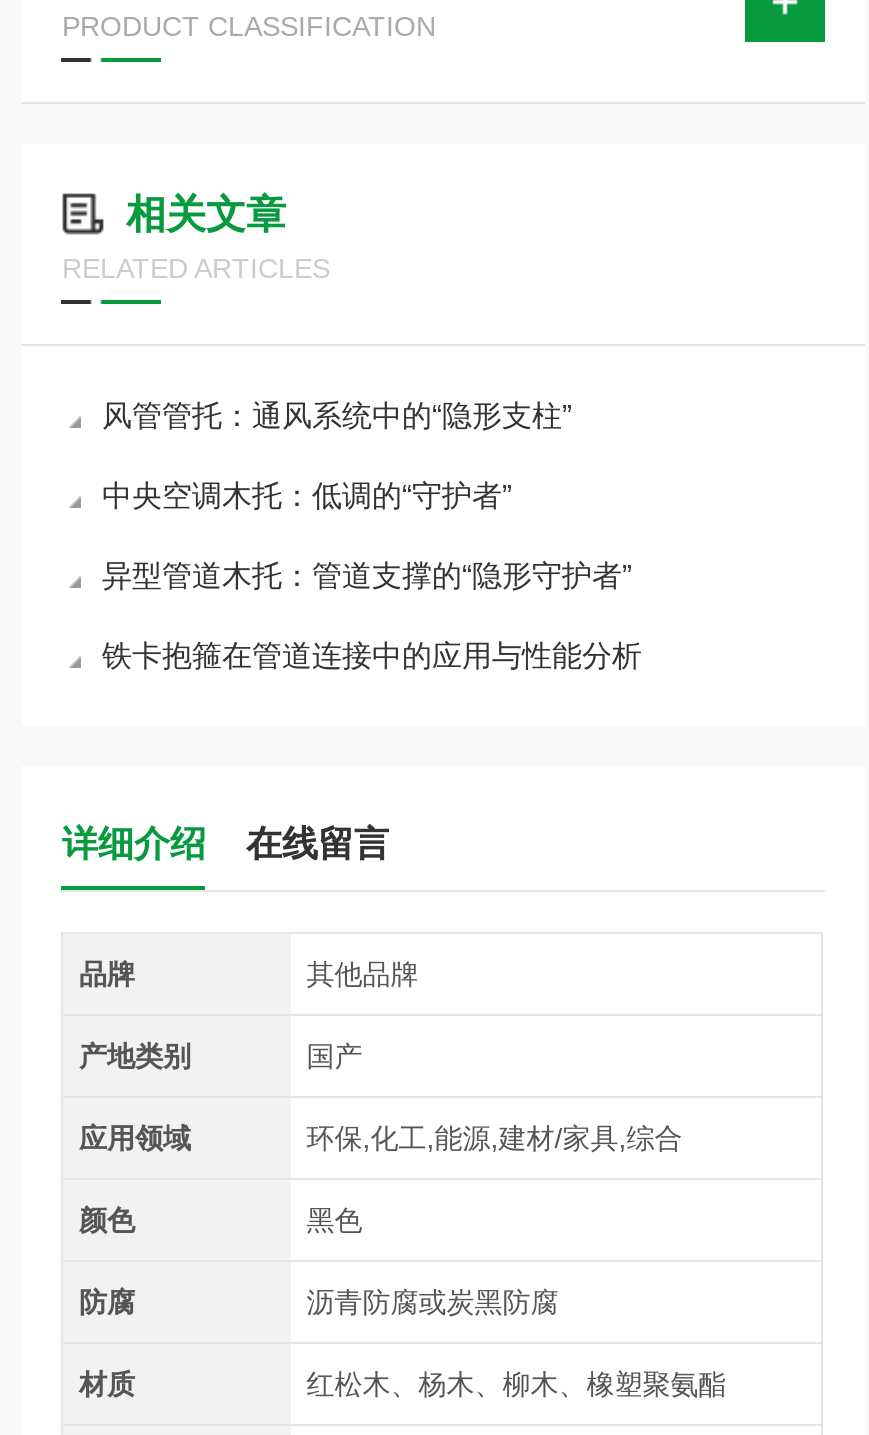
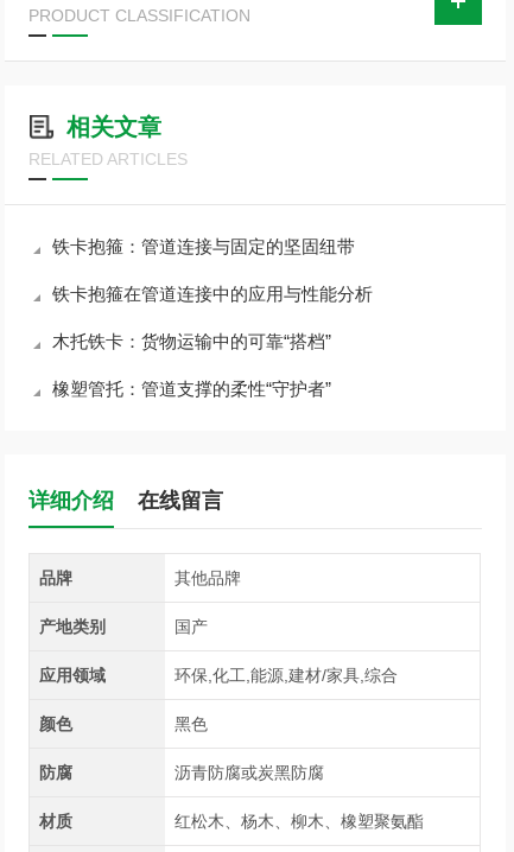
[102,398,632,592] 风管管托：通风系统中的“隐形支柱” | 中央空调木托：低调的“守护者” | 异型管道木托：管道支撑的“隐形守护者” -> [53,236,355,256] 铁卡抱箍：管道连接与固定的坚固纽带
moved [102,638,642,672] -> [53,284,373,304]: 铁卡抱箍在管道连接中的应用与性能分析
none -> [53,331,332,399] 木托铁卡：货物运输中的可靠“搭档” | 橡塑管托：管道支撑的柔性“守护者”

